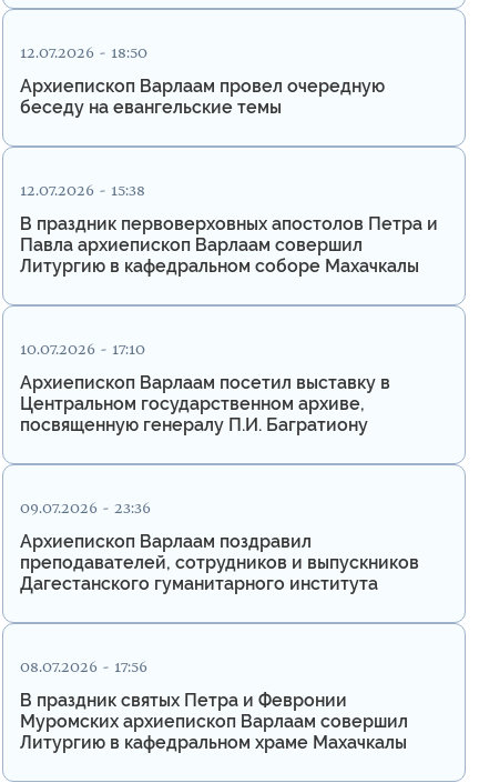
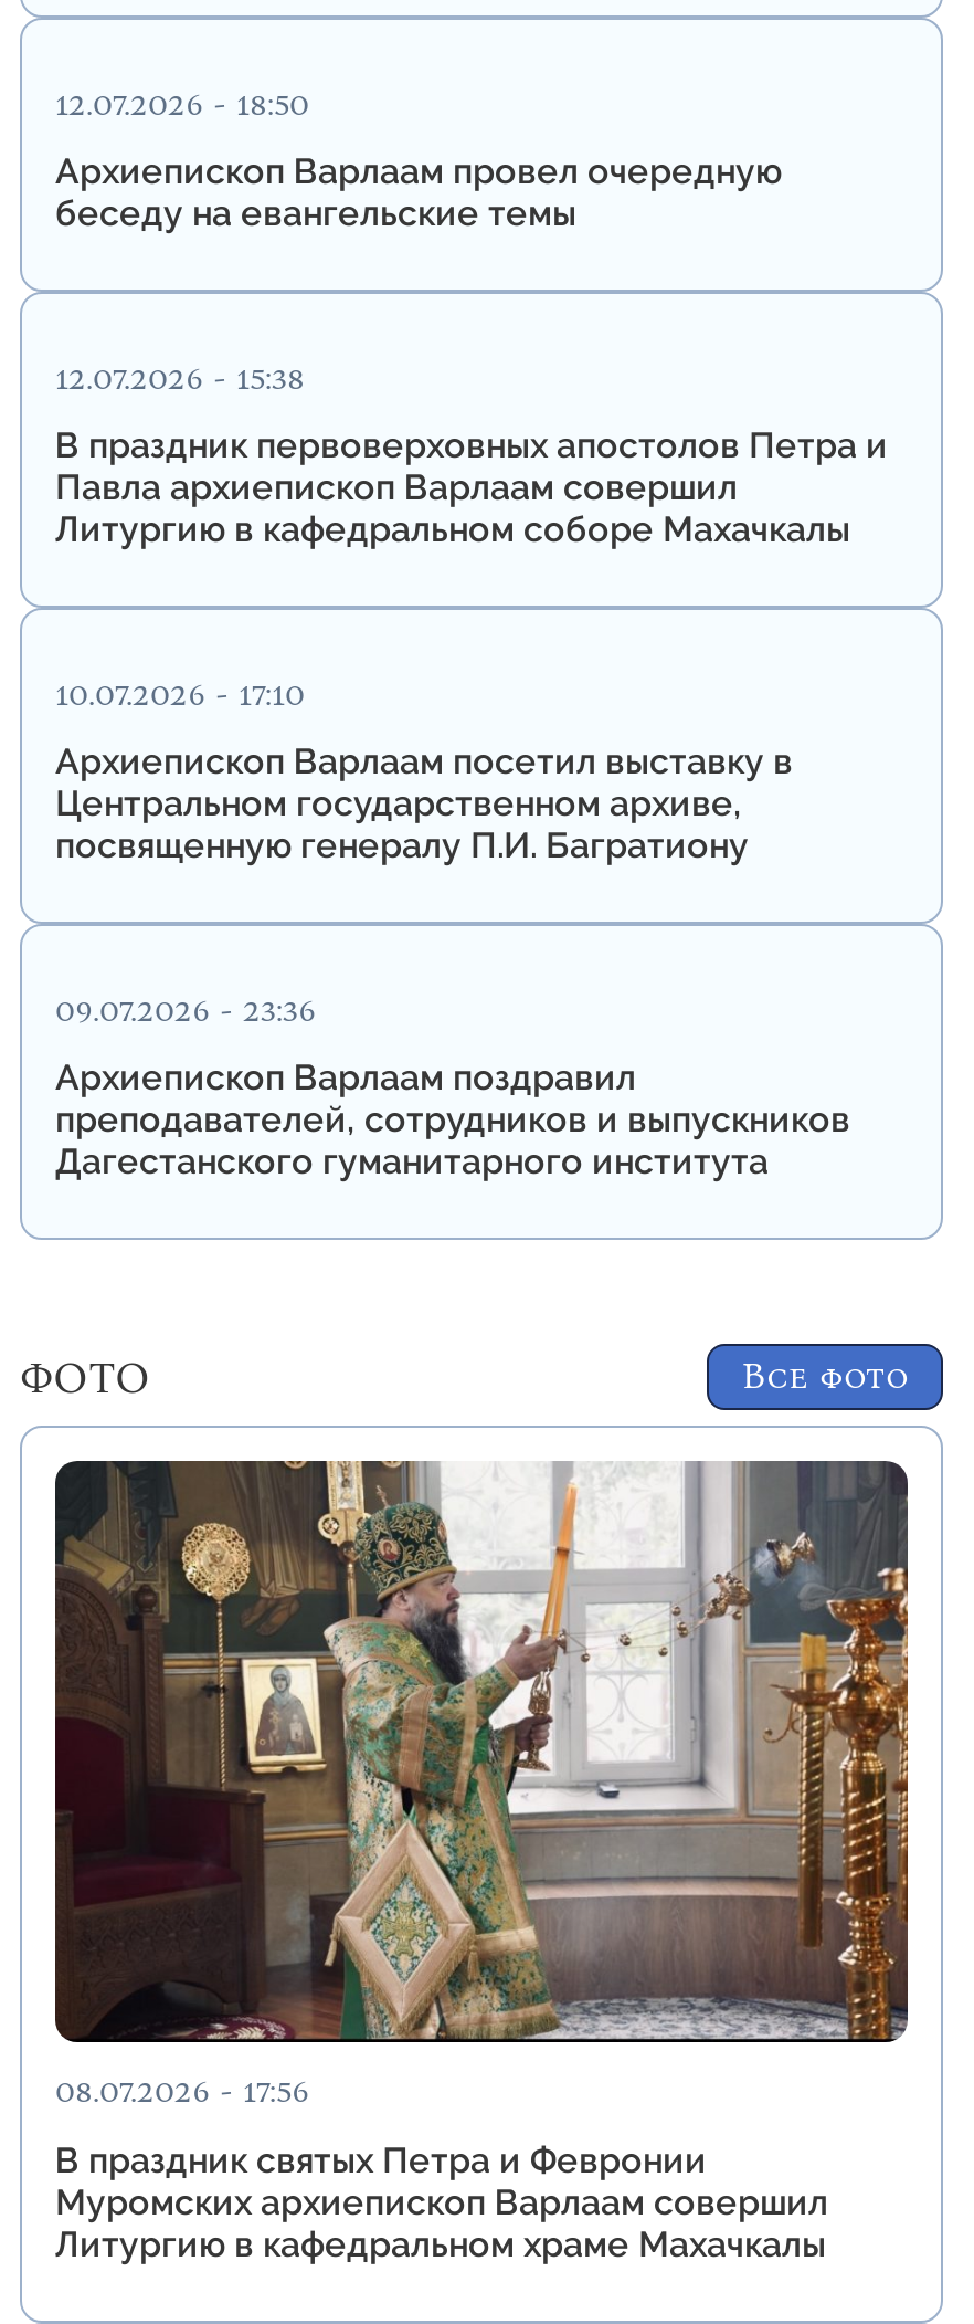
none -> [20,1351,908,1404] ФОТО | Все фото
none -> [38,1459,925,2044] [image]

